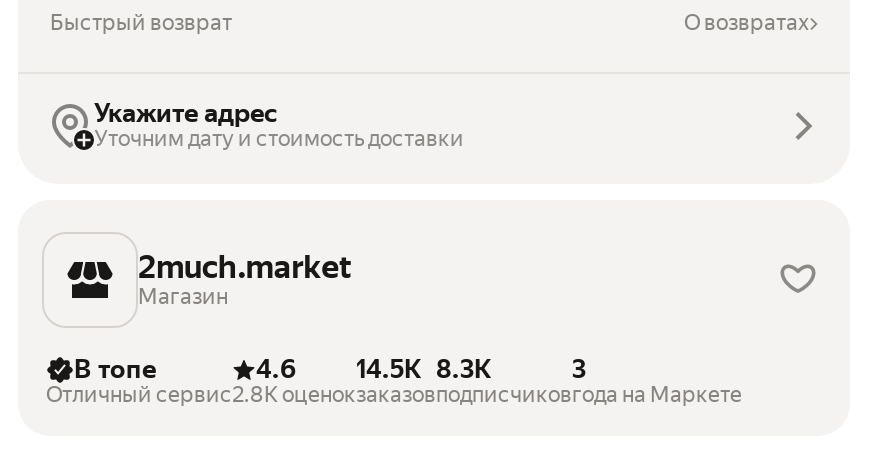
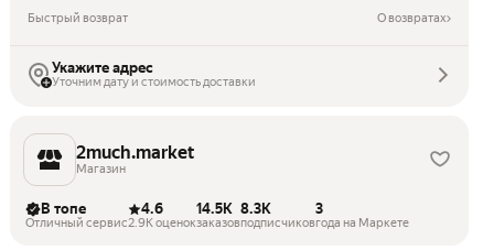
[232,382,356,408] 2.8K оценок -> [128,216,196,230] 2.9K оценок

